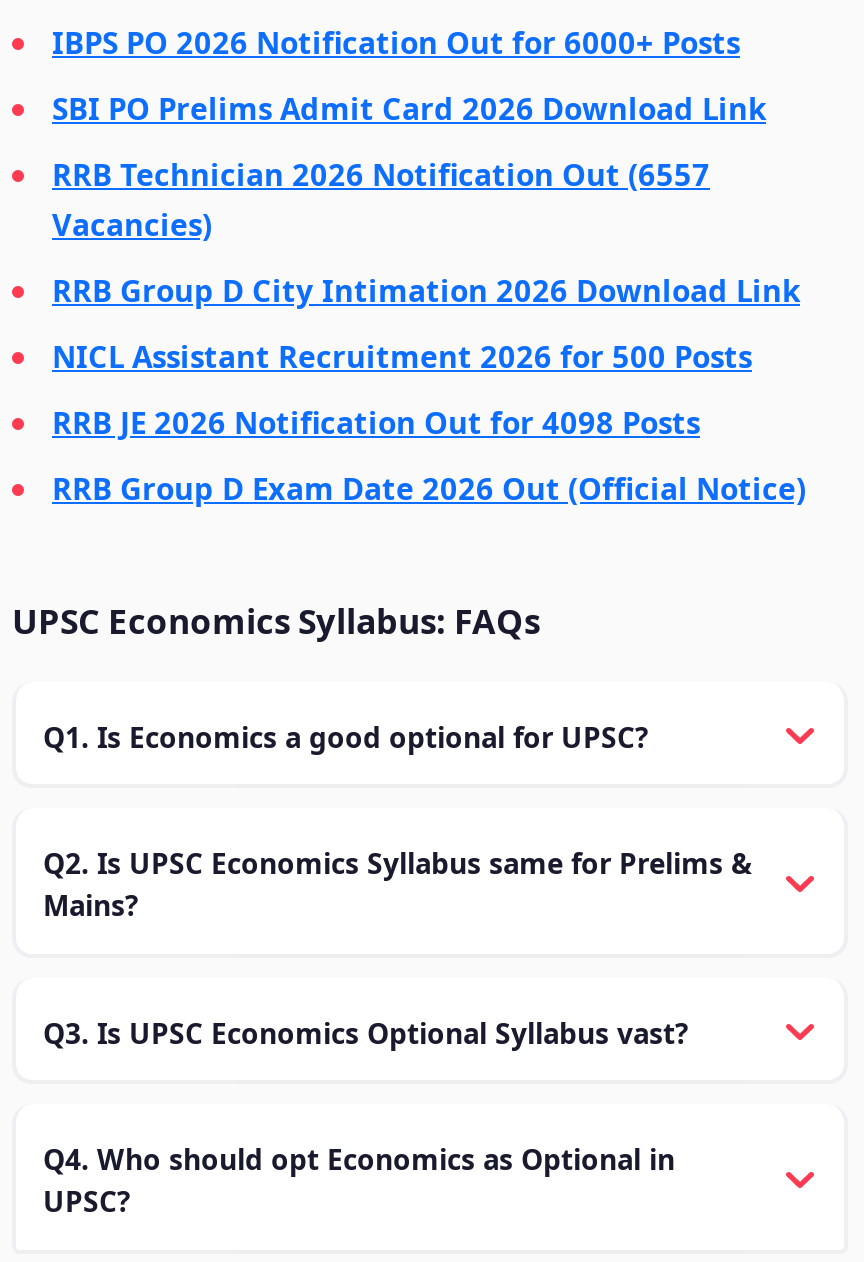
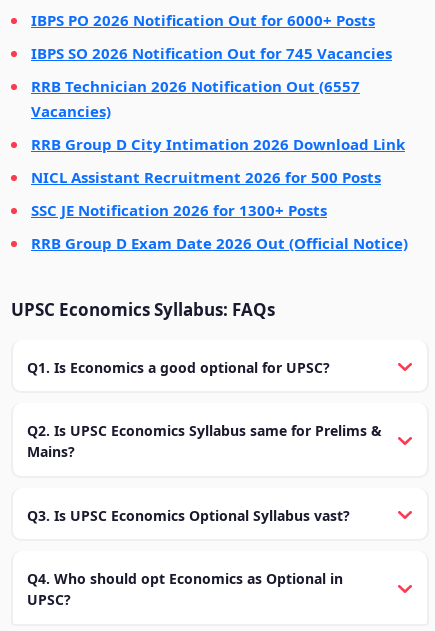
[52,87,766,127] SBI PO Prelims Admit Card 2026 Download Link -> [31,43,392,63] IBPS SO 2026 Notification Out for 745 Vacancies
[52,401,700,441] RRB JE 2026 Notification Out for 4098 Posts -> [31,200,327,220] SSC JE Notification 2026 for 1300+ Posts

